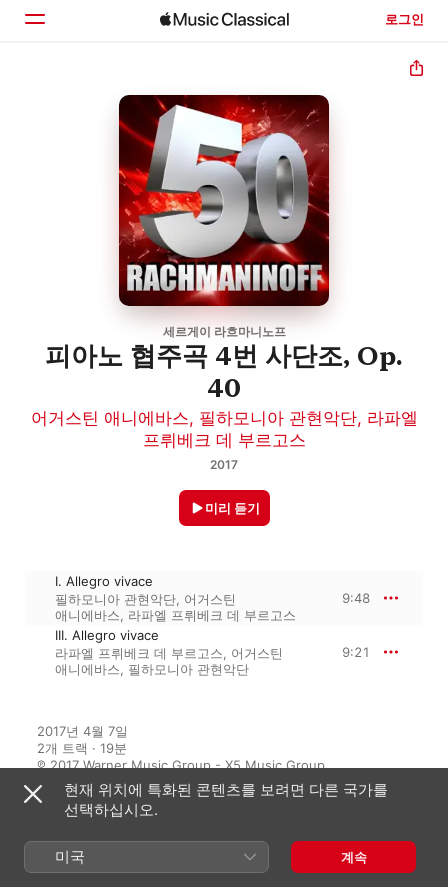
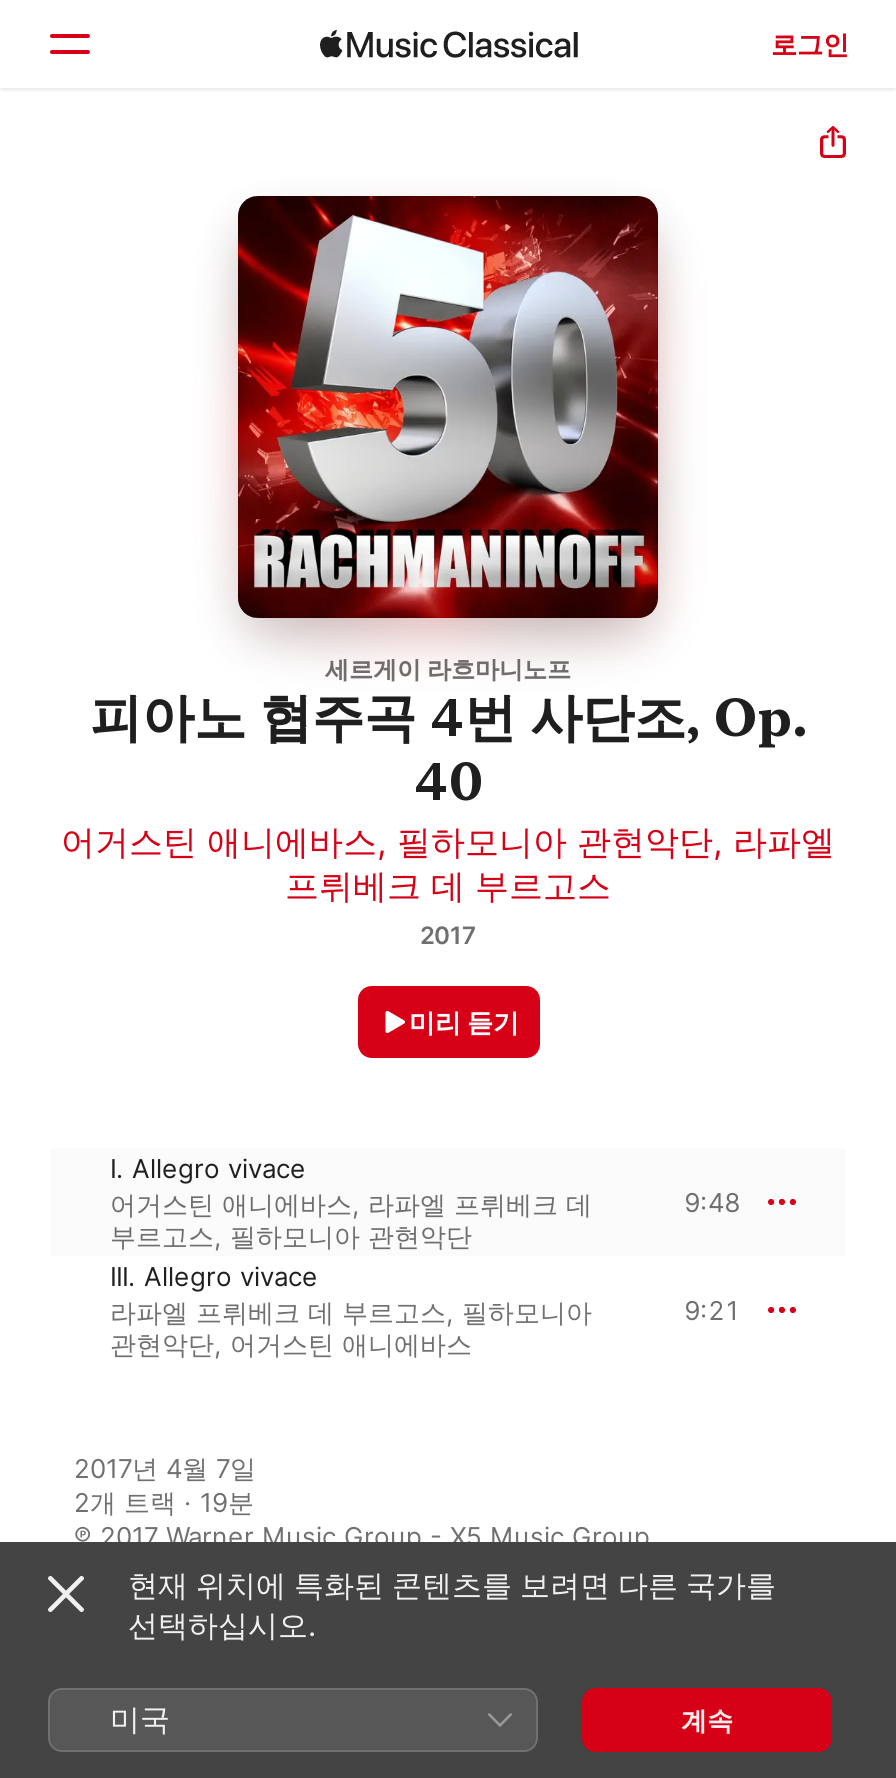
[55,591,296,623] 필하모니아 관현악단, 어거스틴 | 애니에바스, 라파엘 프뤼베크 데 부르고스 -> [110,1188,592,1252] 어거스틴 애니에바스, 라파엘 프뤼베크 데 | 부르고스, 필하모니아 관현악단
[55,645,283,677] 라파엘 프뤼베크 데 부르고스, 어거스틴 | 애니에바스, 필하모니아 관현악단 -> [110,1296,592,1360] 라파엘 프뤼베크 데 부르고스, 필하모니아 | 관현악단, 어거스틴 애니에바스

